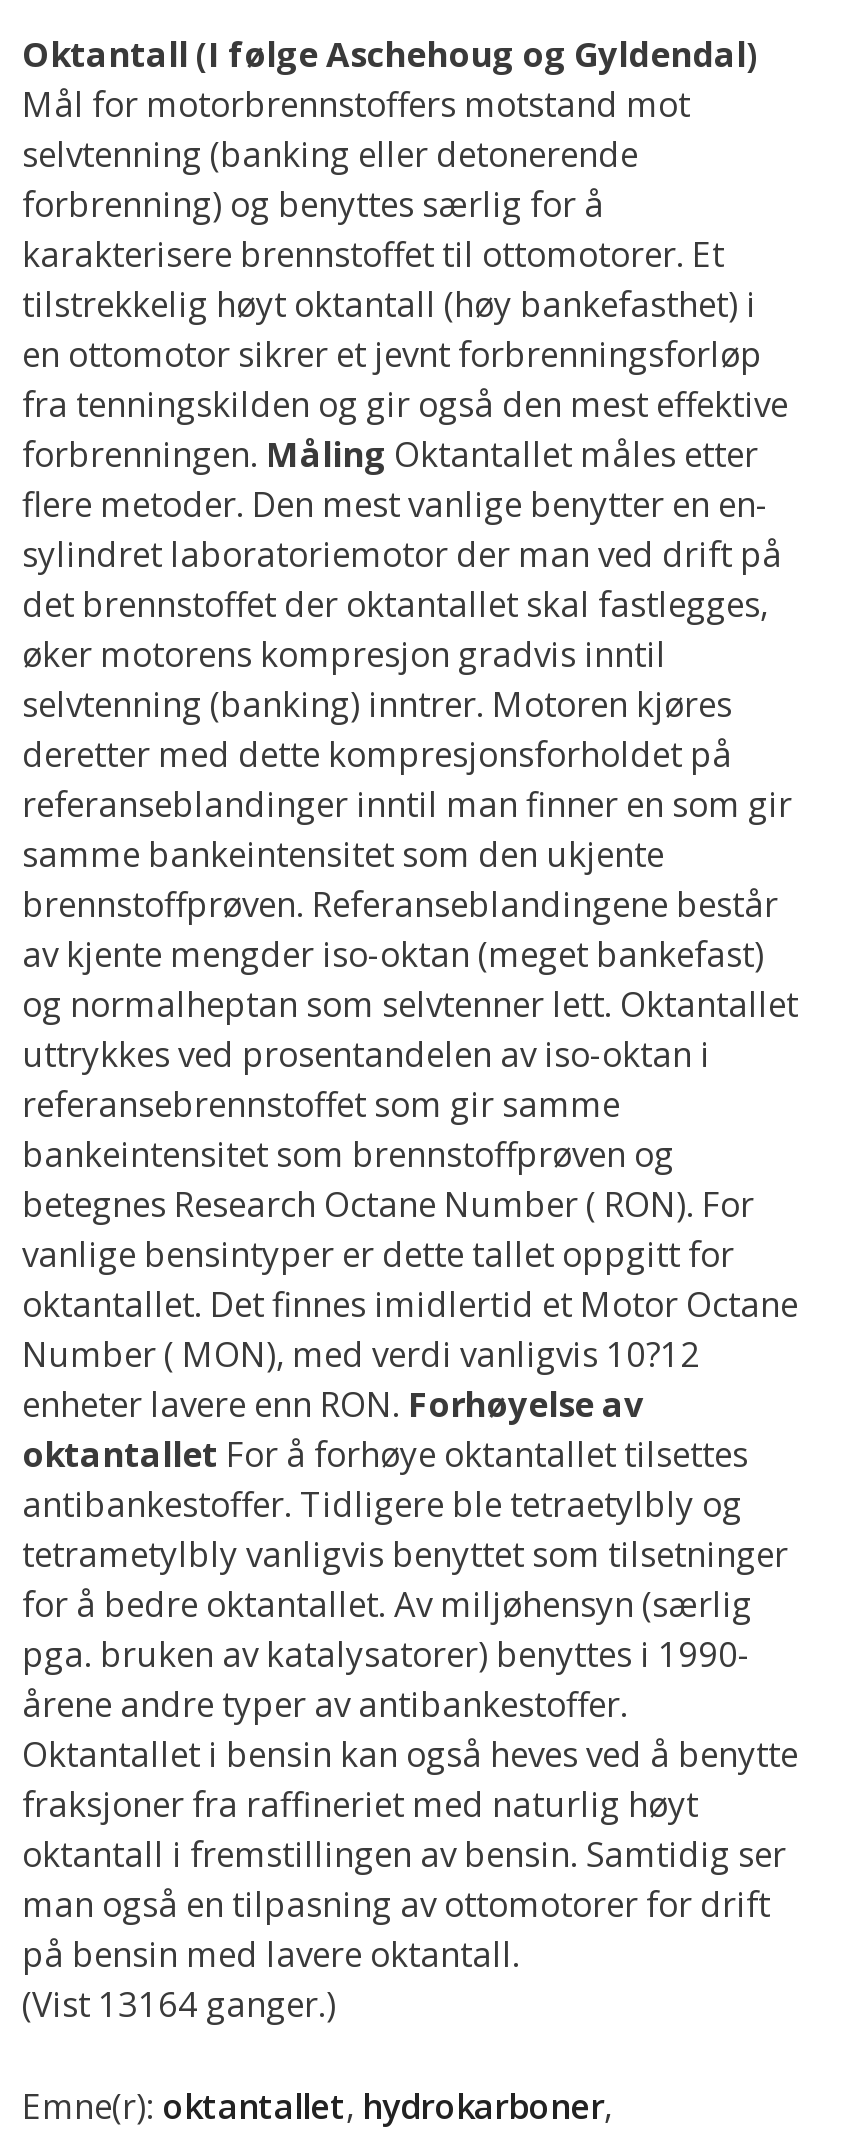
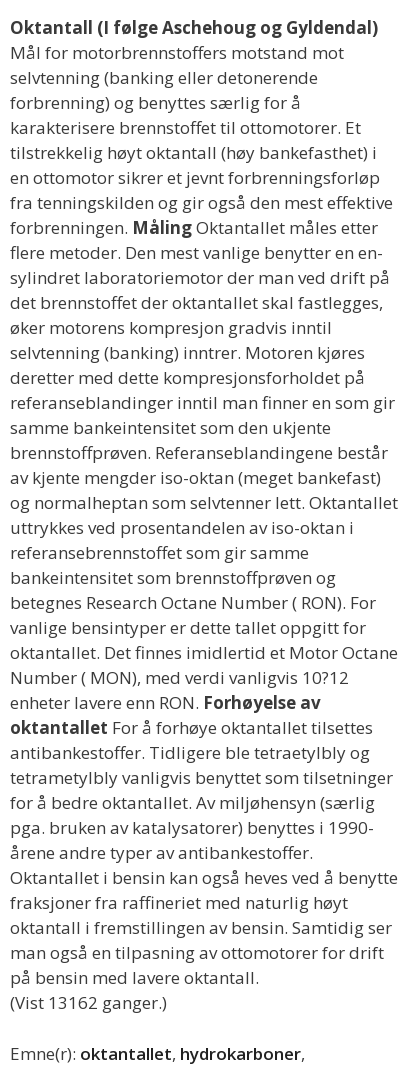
[22,1981,336,2027] (Vist 13164 ganger.) -> [10,991,167,1014] (Vist 13162 ganger.)

